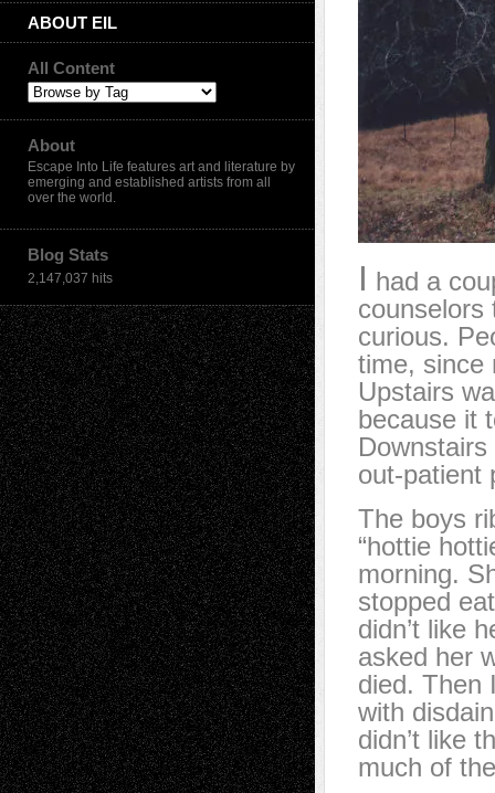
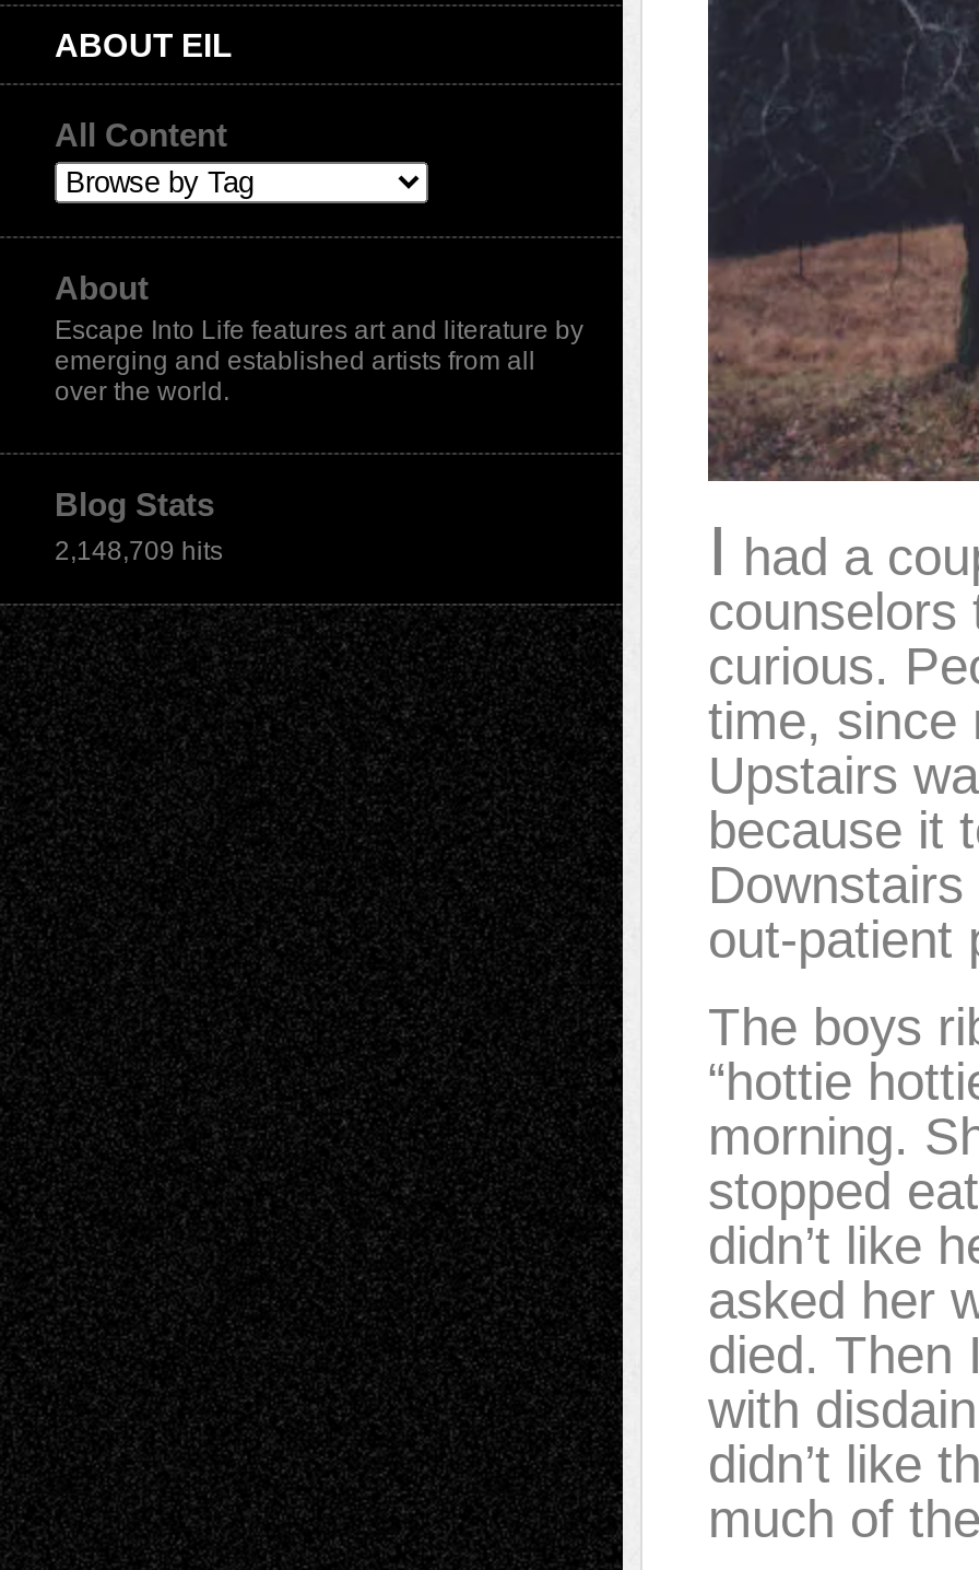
[28,271,113,286] 2,147,037 hits -> [55,536,223,566] 2,148,709 hits

